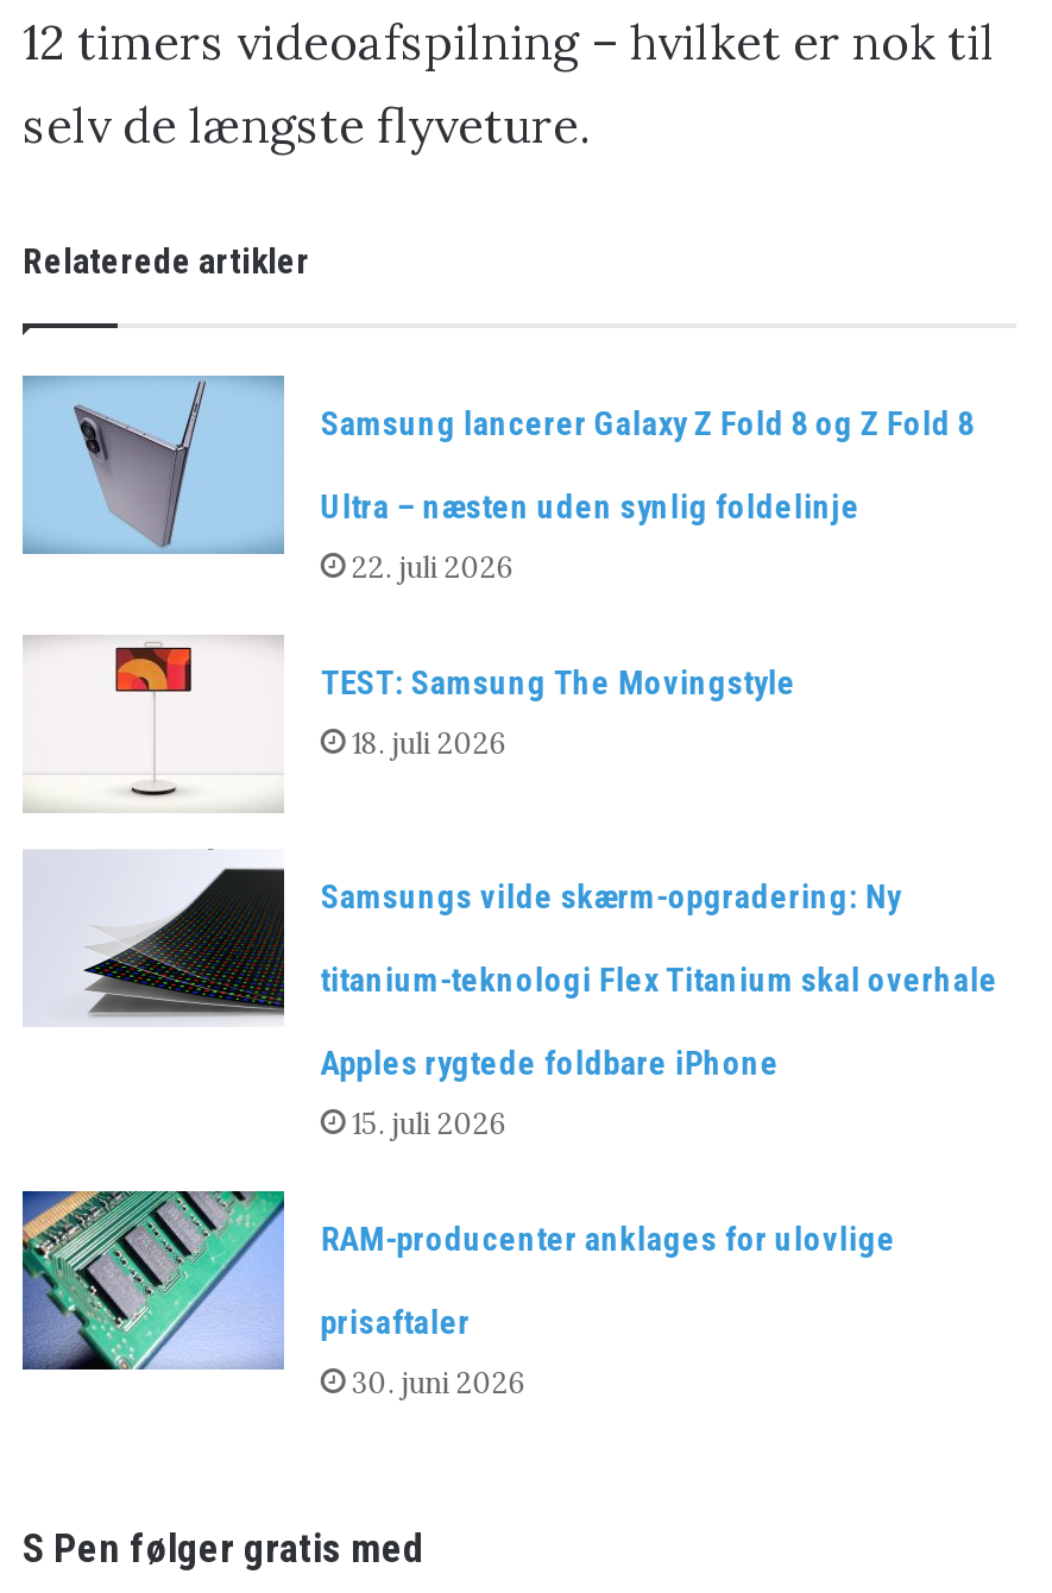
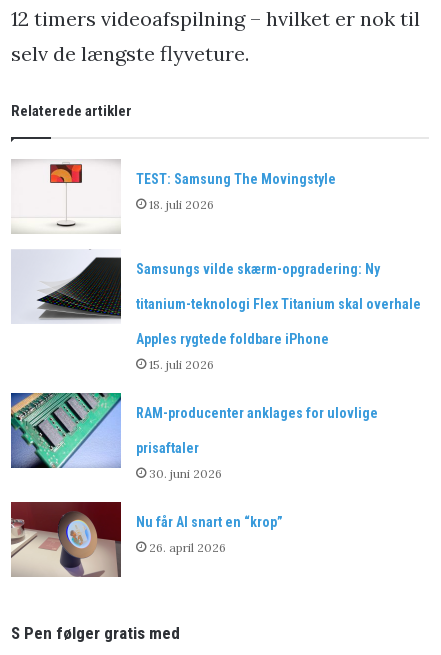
[23,376,974,586] [image] | Samsung lancerer Galaxy Z Fold 8 og Z Fold 8 | Ultra – næsten uden synlig foldelinje | 22. juli 2026 -> none
moved [70,664,998,1401] -> [31,171,421,481]: [image] | TEST: Samsung The Movingstyle | 18. juli 2026 | ... | prisaftaler | 30. juni 2026
none -> [10,501,283,578] [image] | Nu får AI snart en “krop” | 26. april 2026

